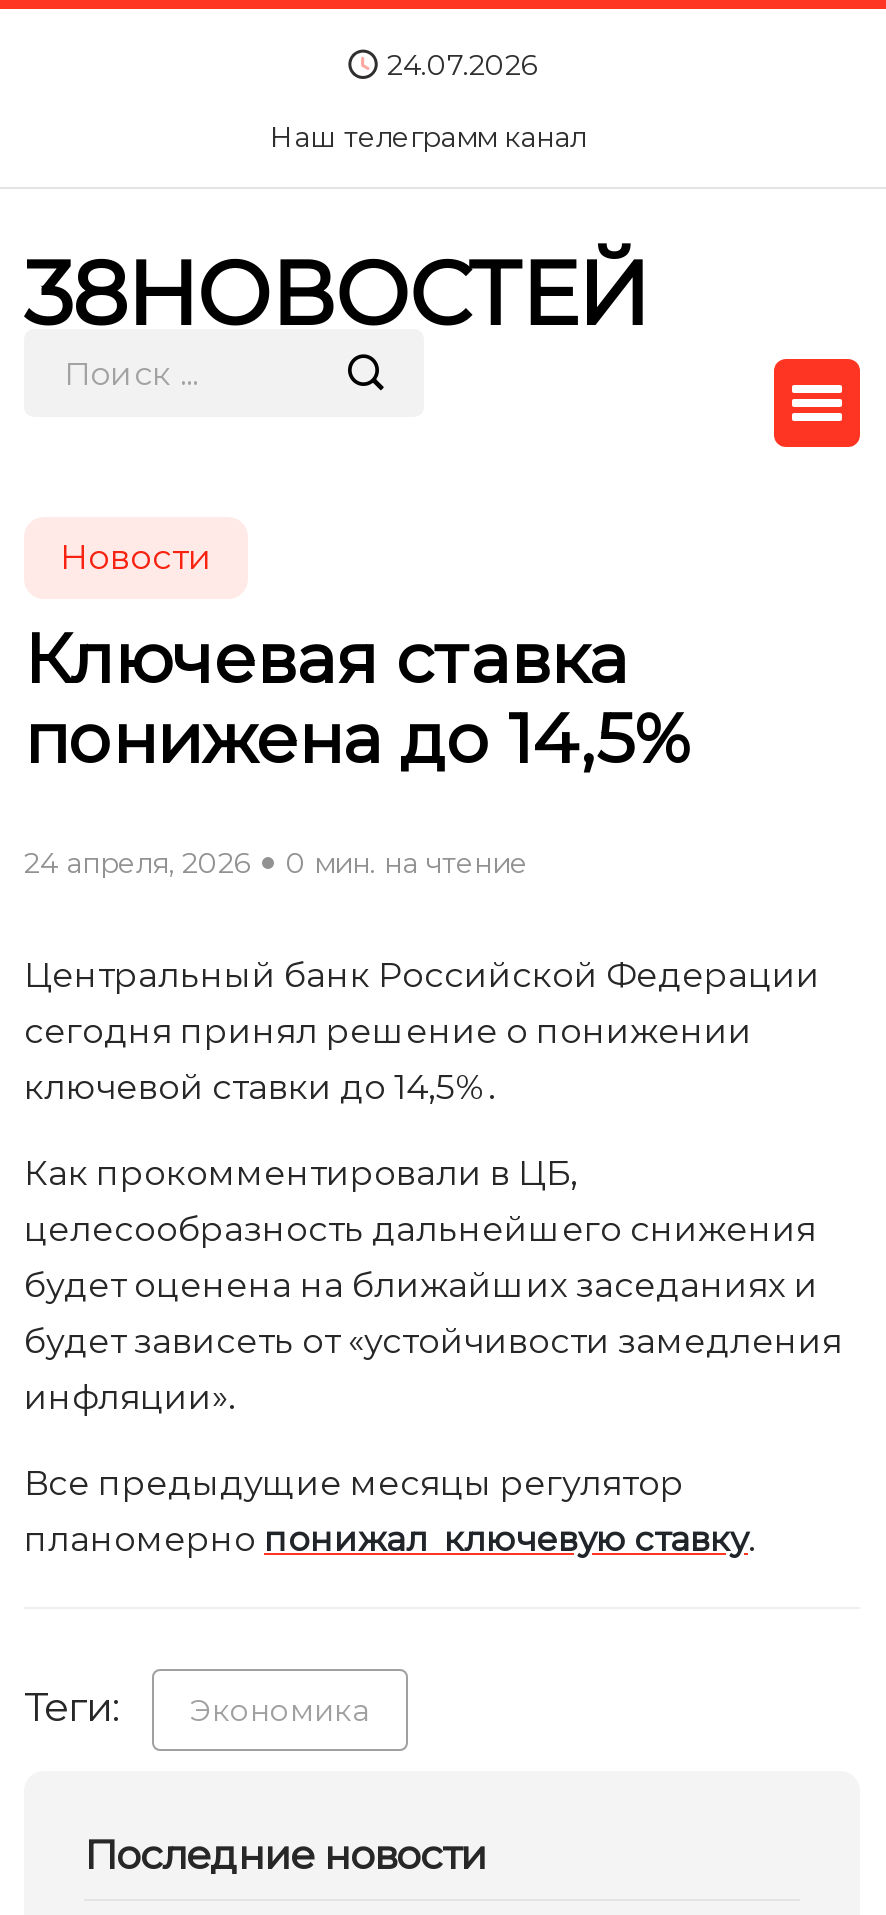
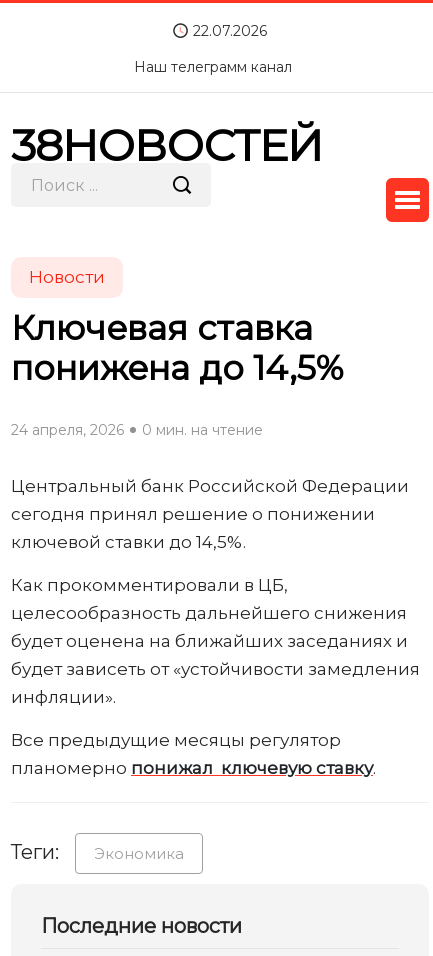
[387,47,537,83] 24.07.2026 -> [193,22,267,40] 22.07.2026

